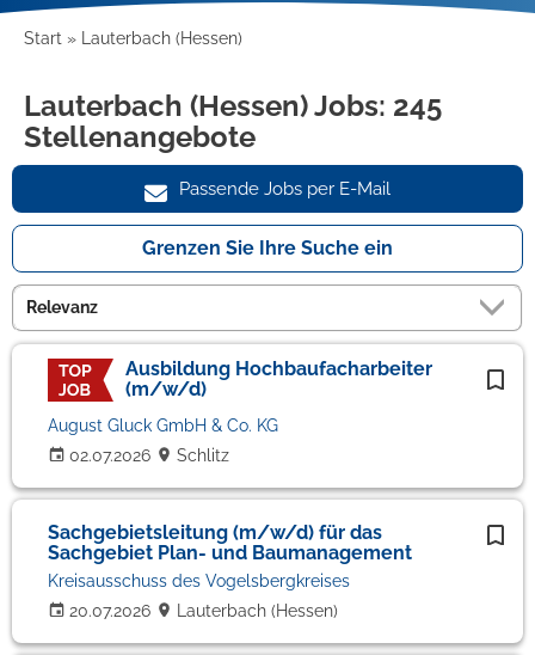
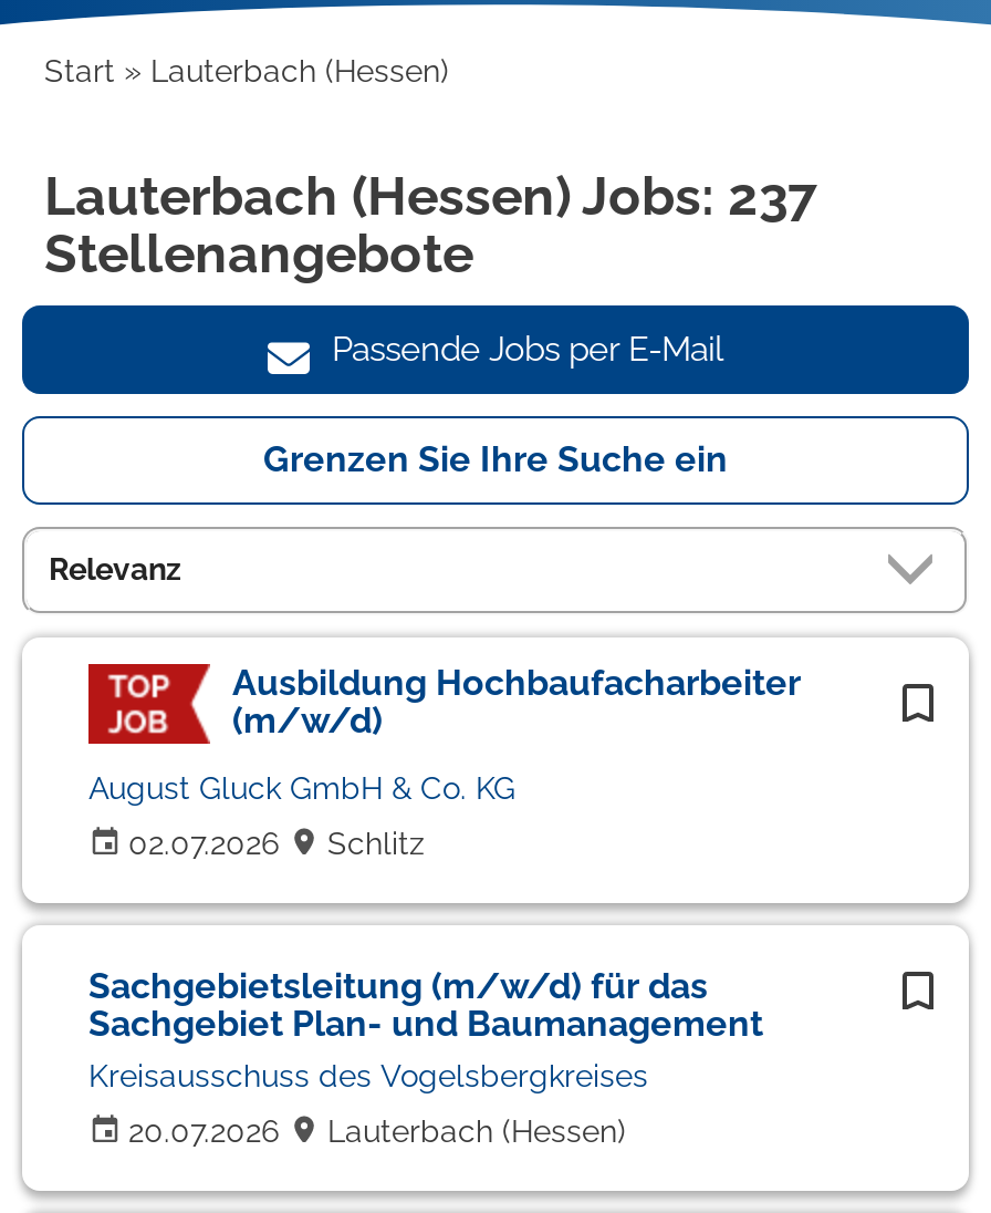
[24,88,442,123] Lauterbach (Hessen) Jobs: 245 -> [44,164,816,228] Lauterbach (Hessen) Jobs: 237

